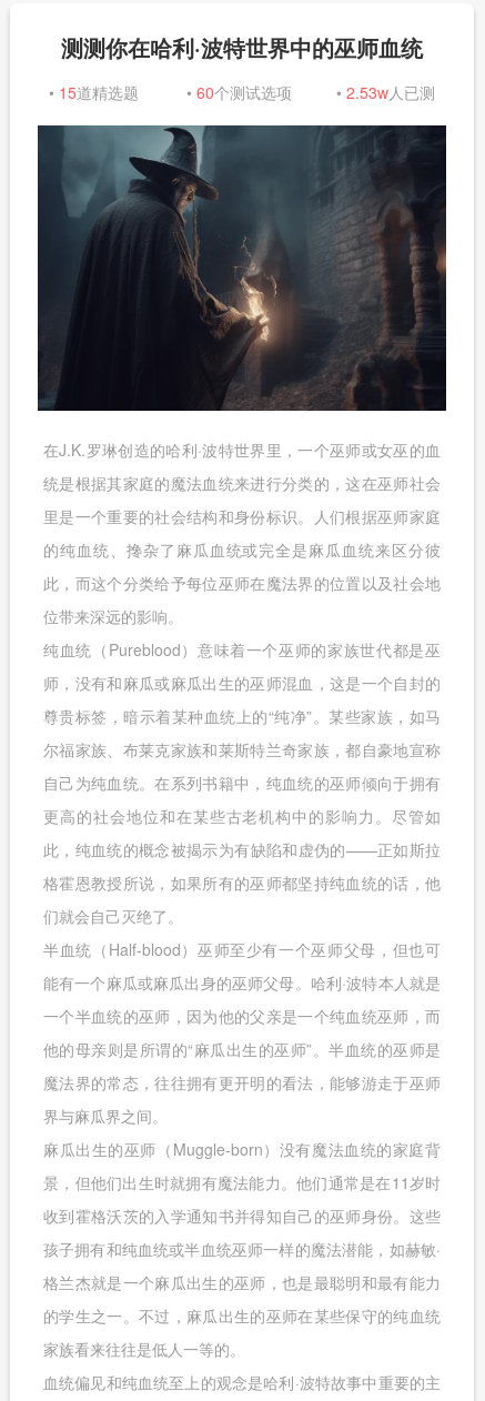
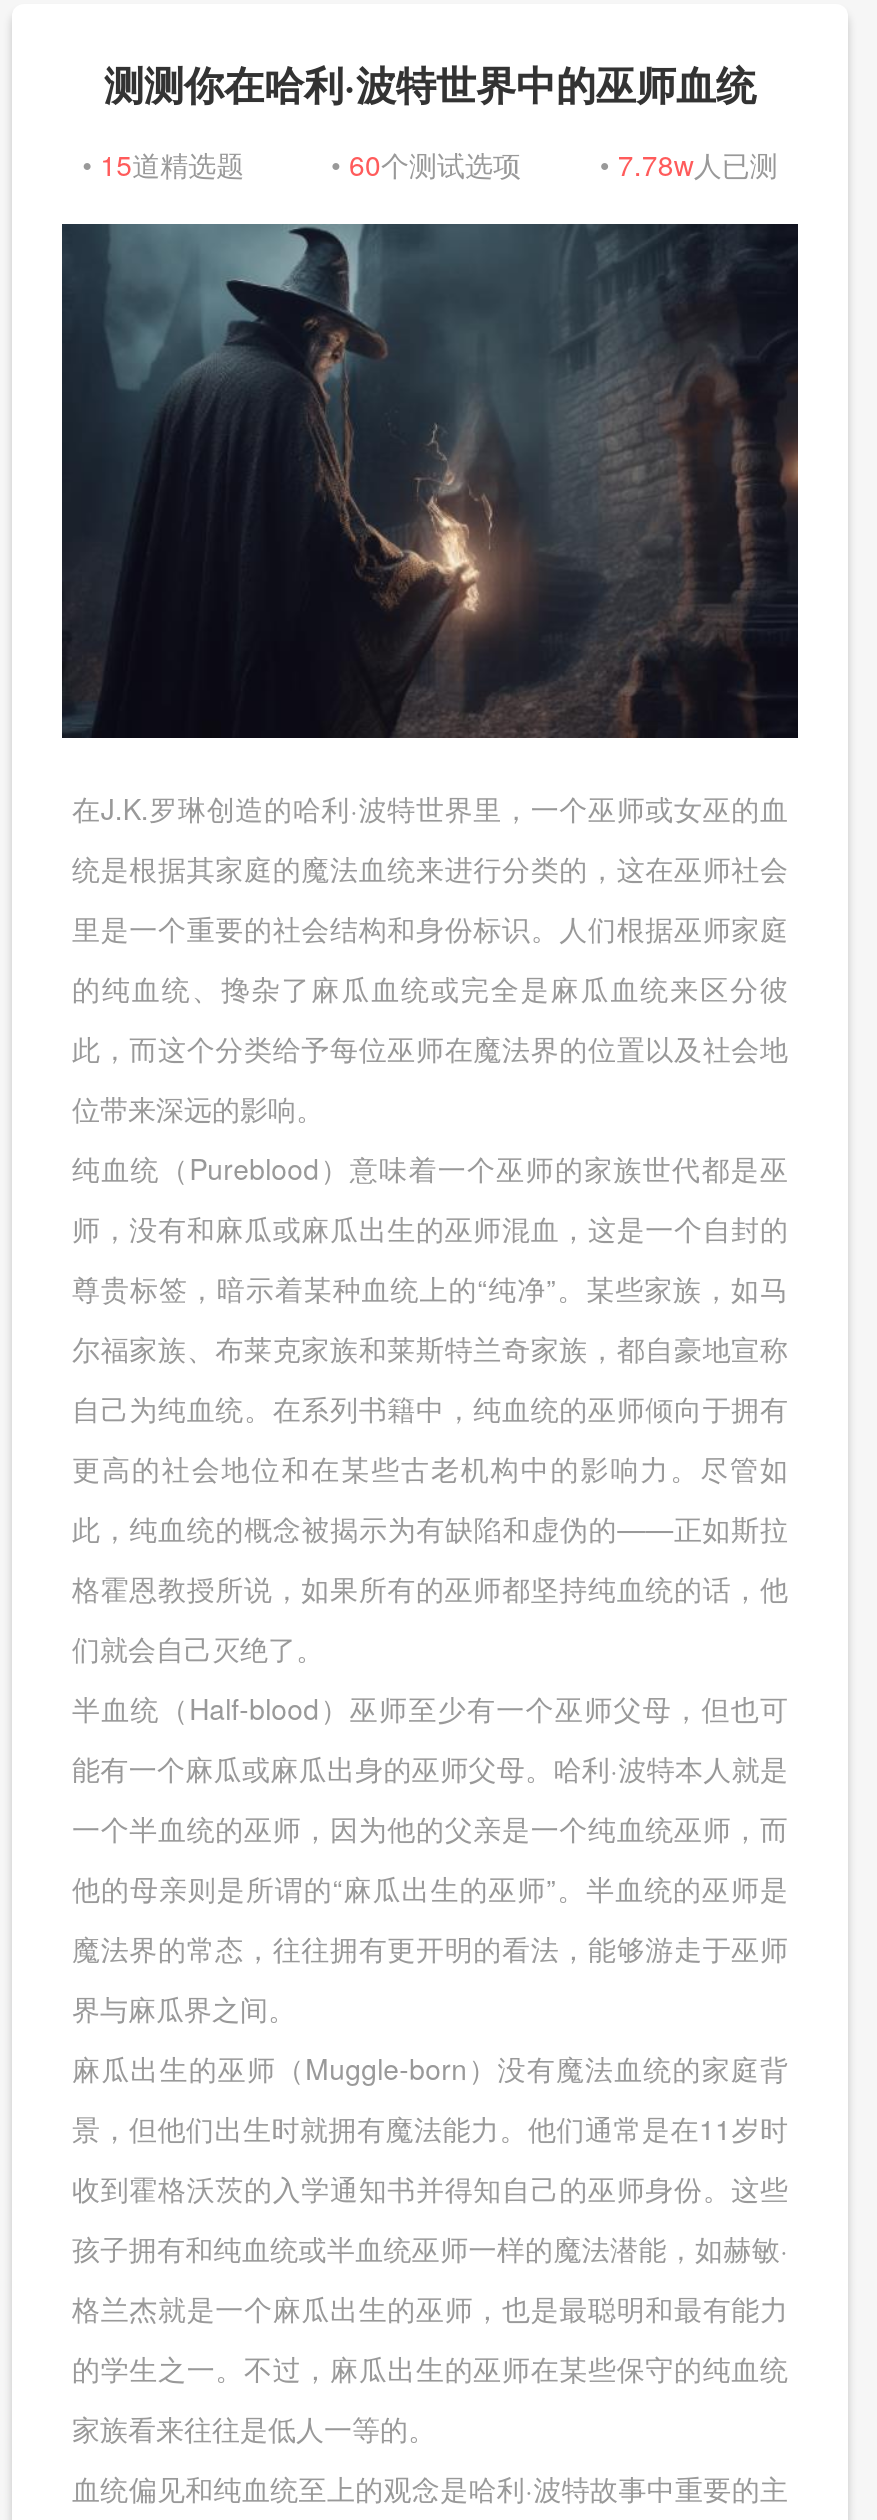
[187,81,435,103] • 60个测试选项 • 2.53w人已测 -> [331,144,778,184] • 60个测试选项 • 7.78w人已测

